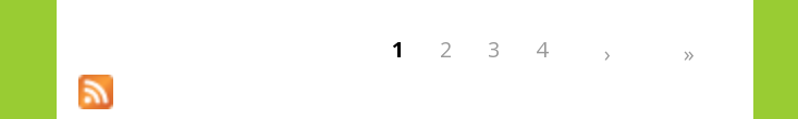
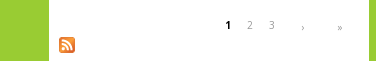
[536,34,549,64] 4 -> none

